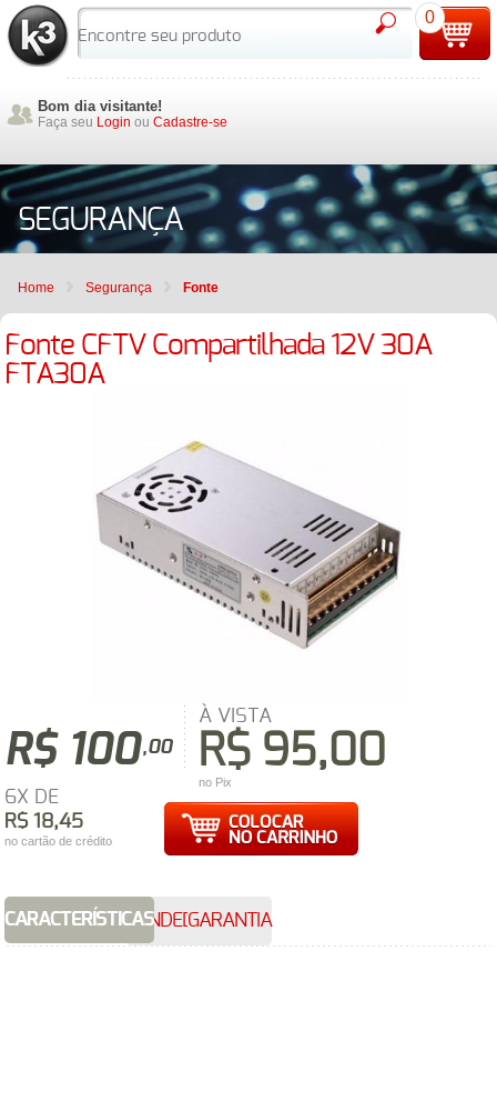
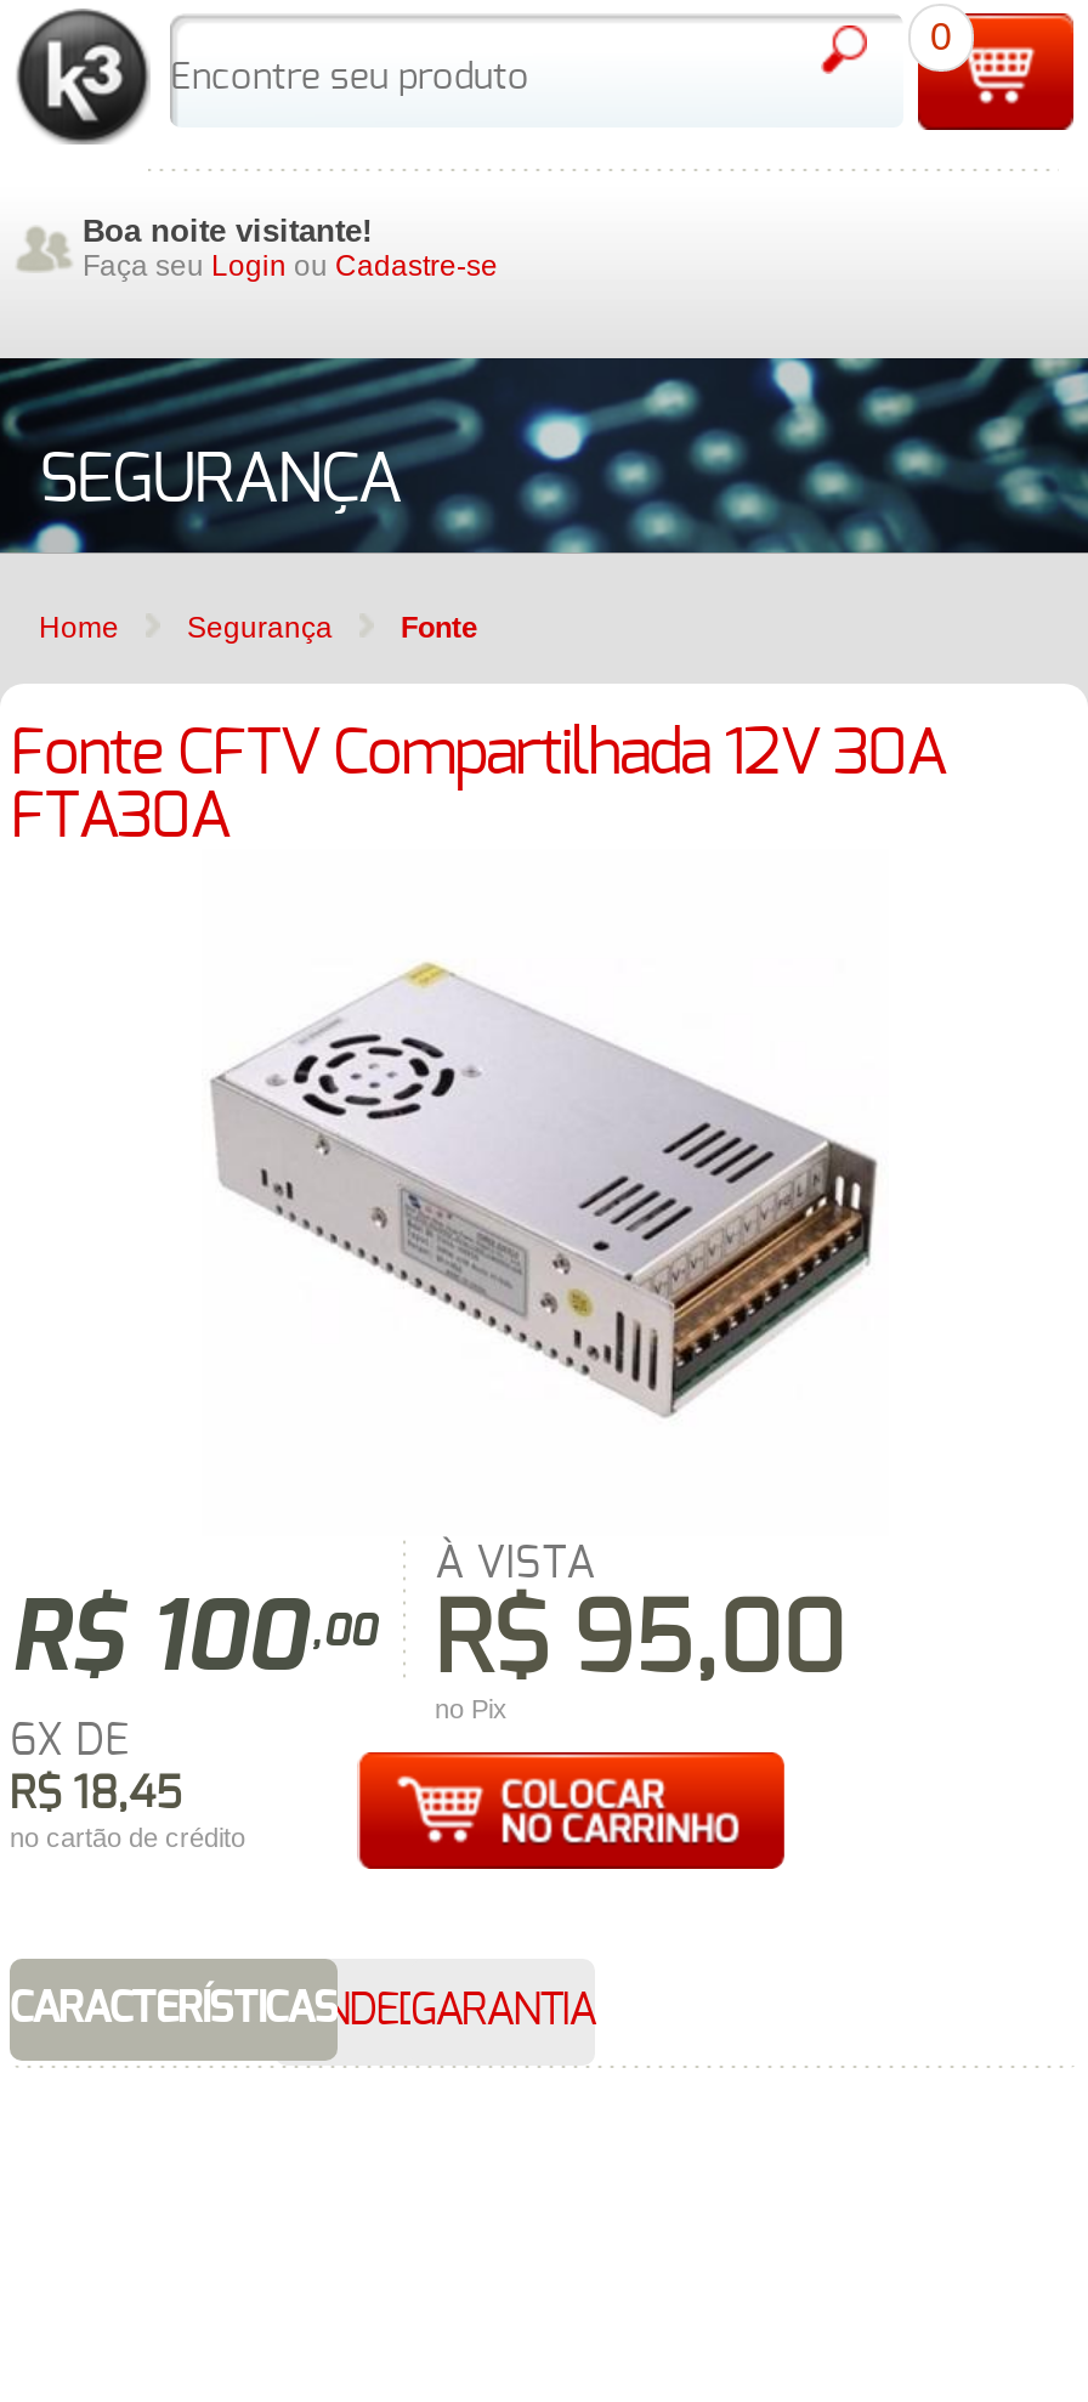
[38,98,162,114] Bom dia visitante! -> [83,213,372,249] Boa noite visitante!

